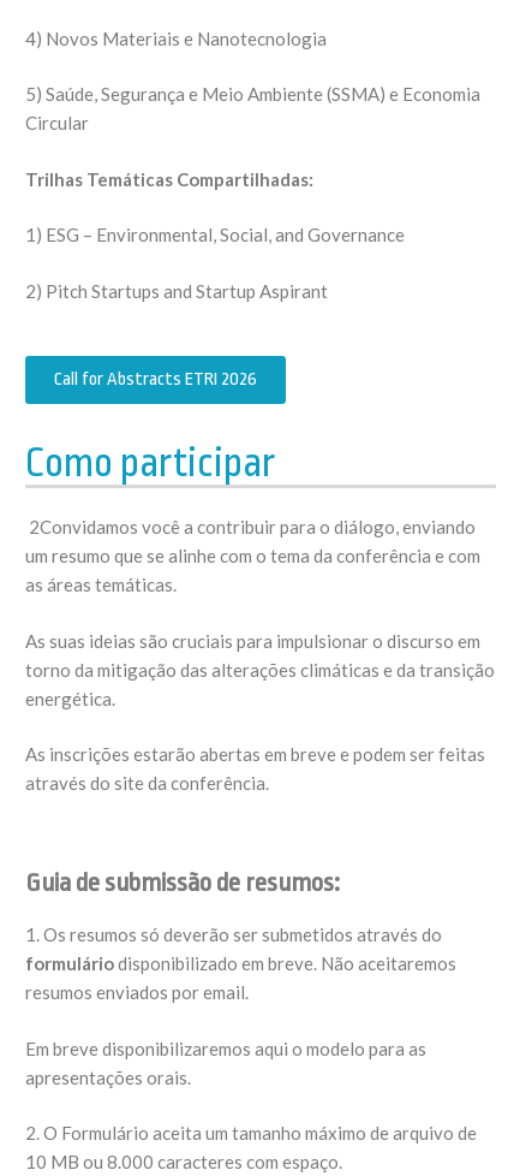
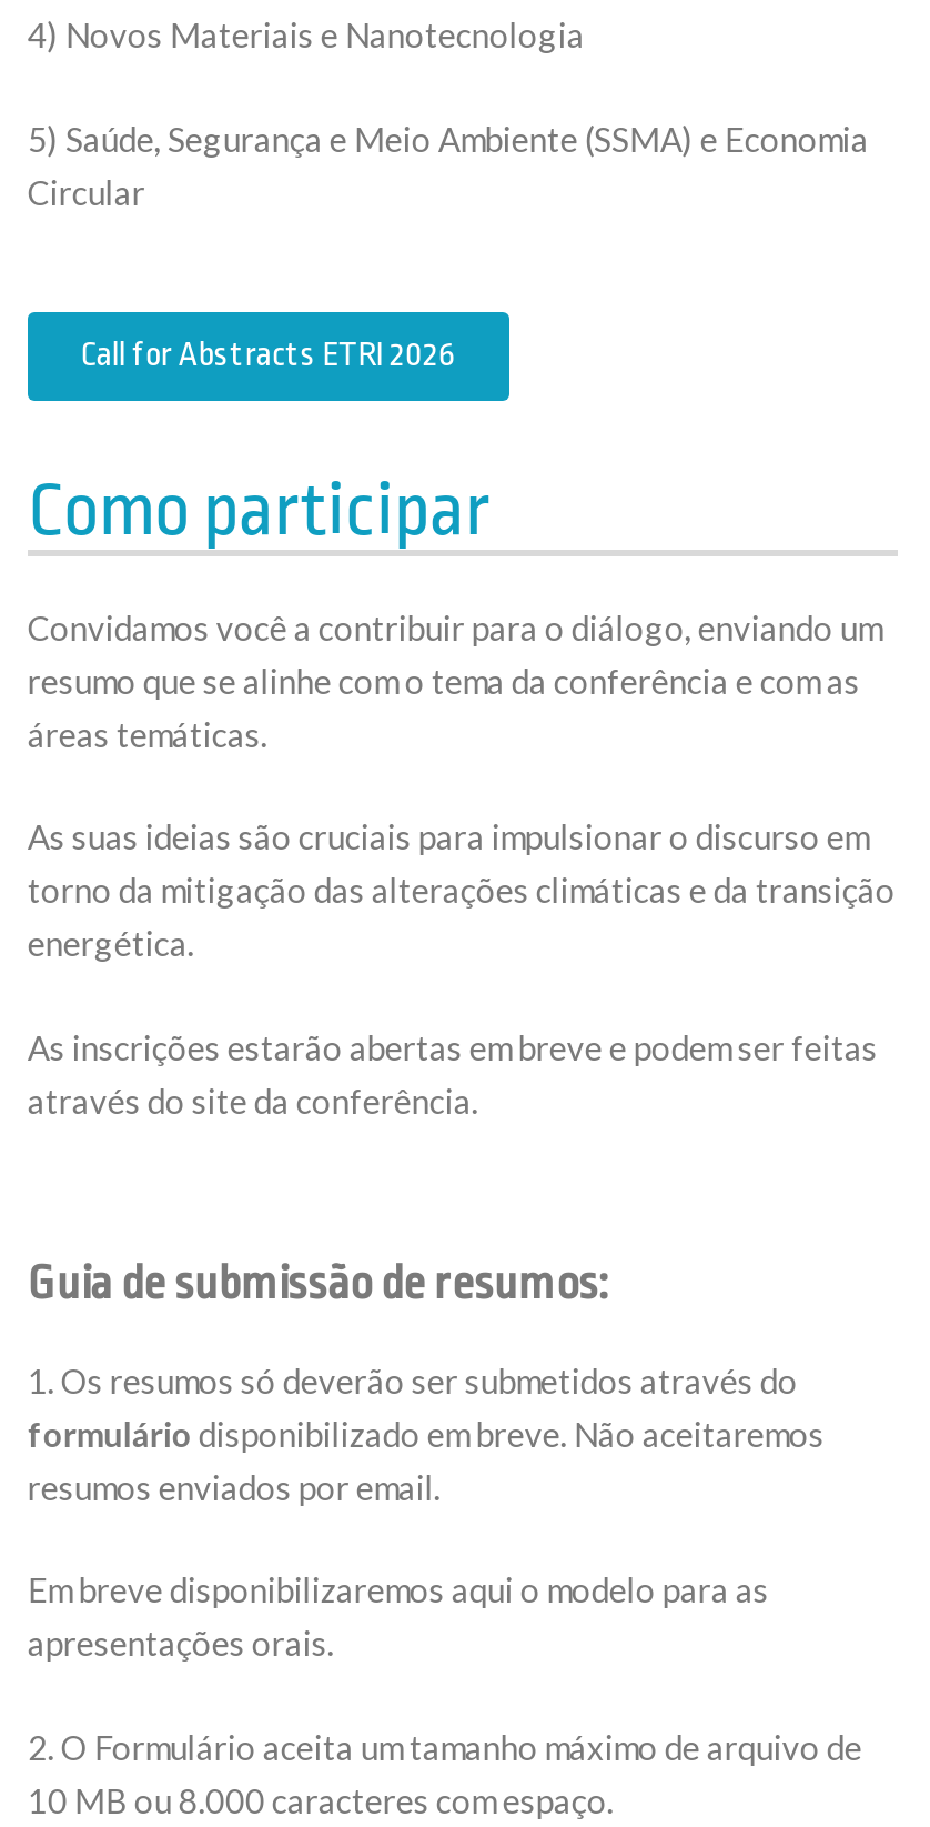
[25,168,405,302] Trilhas Temáticas Compartilhadas: | 1) ESG – Environmental, Social, and Governance | 2) Pitch Startups and Startup Aspirant -> none
[25,516,480,595] 2Convidamos você a contribuir para o diálogo, enviando | um resumo que se alinhe com o tema da conferência e com | as áreas temáticas. -> [28,608,882,755] Convidamos você a contribuir para o diálogo, enviando um | resumo que se alinhe com o tema da conferência e com as | áreas temáticas.

